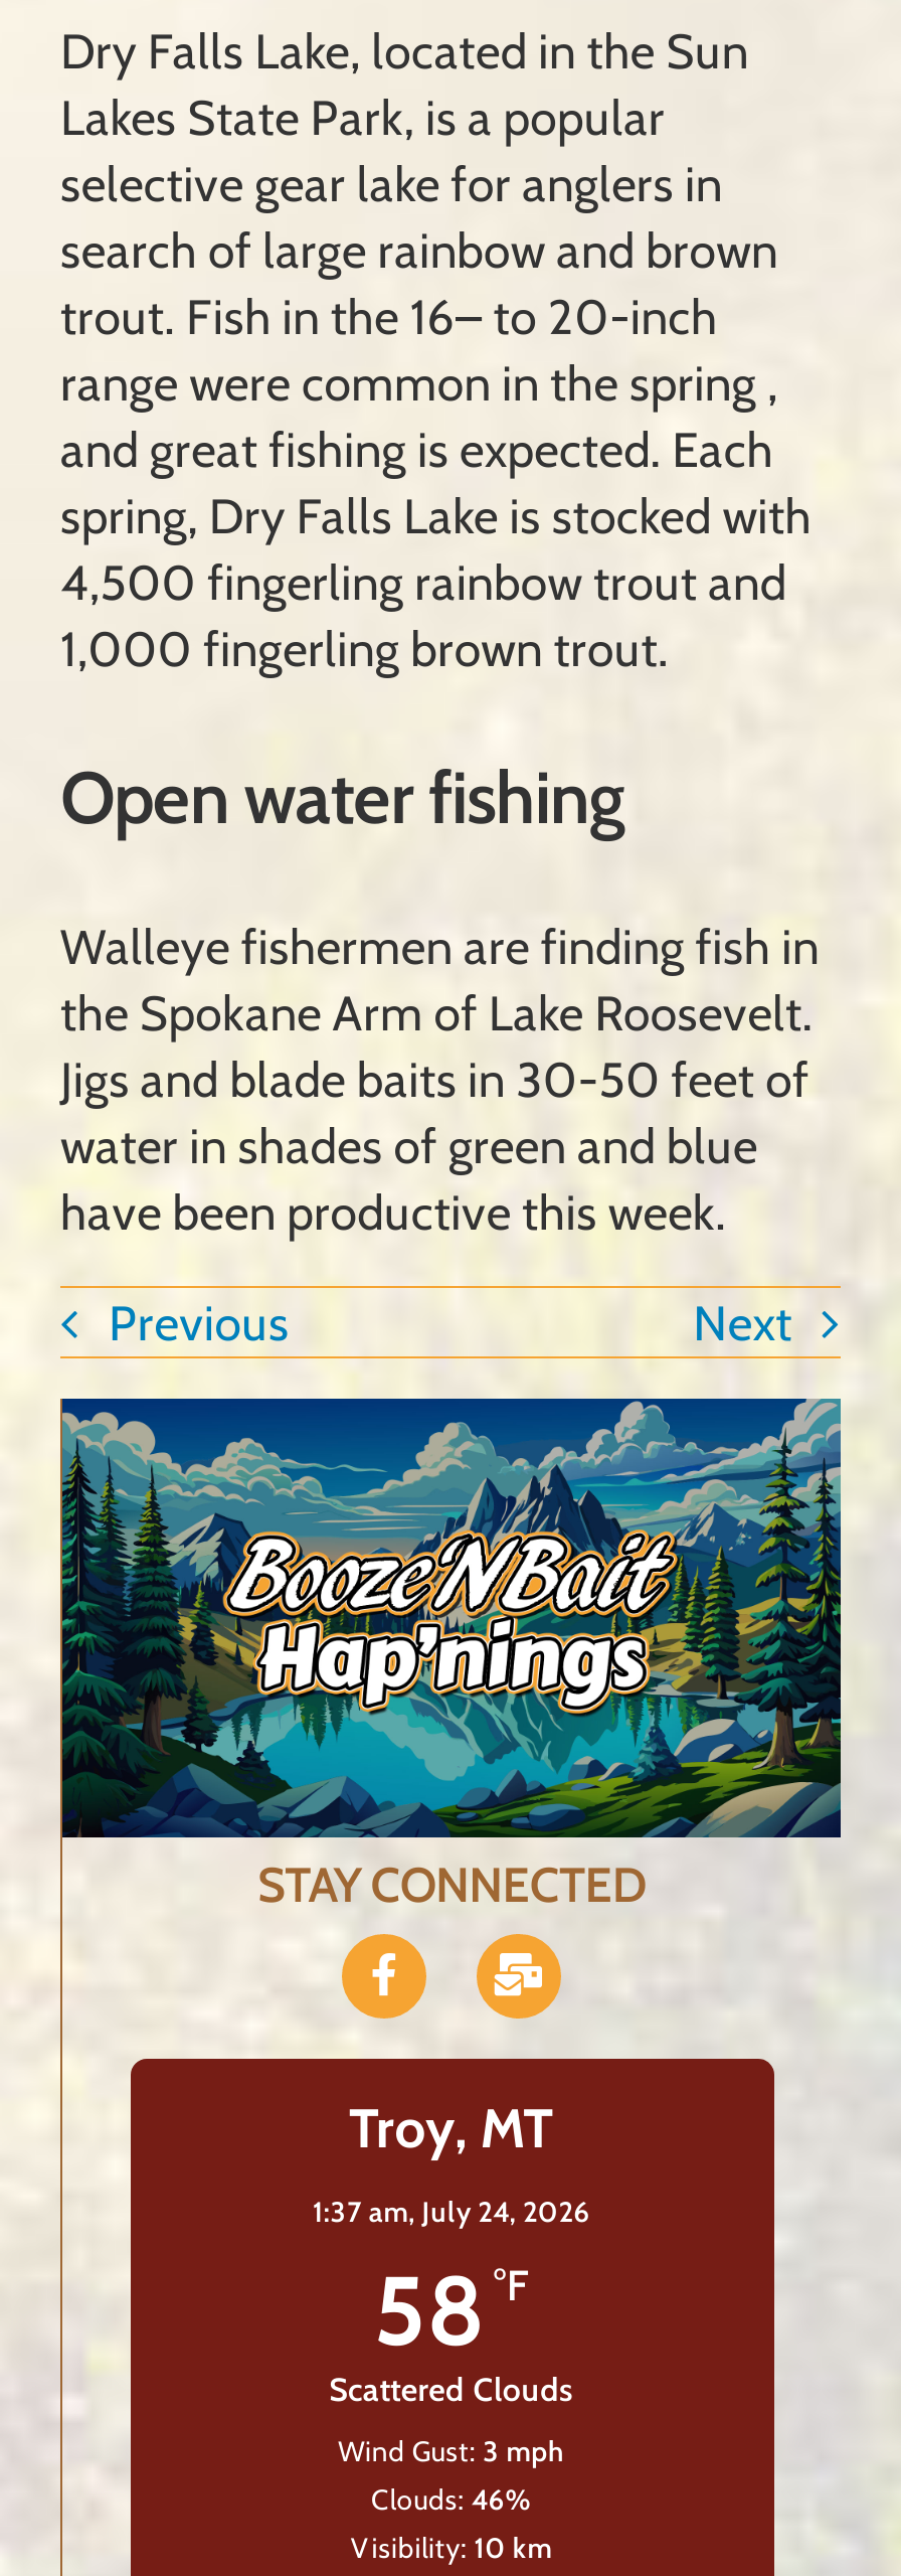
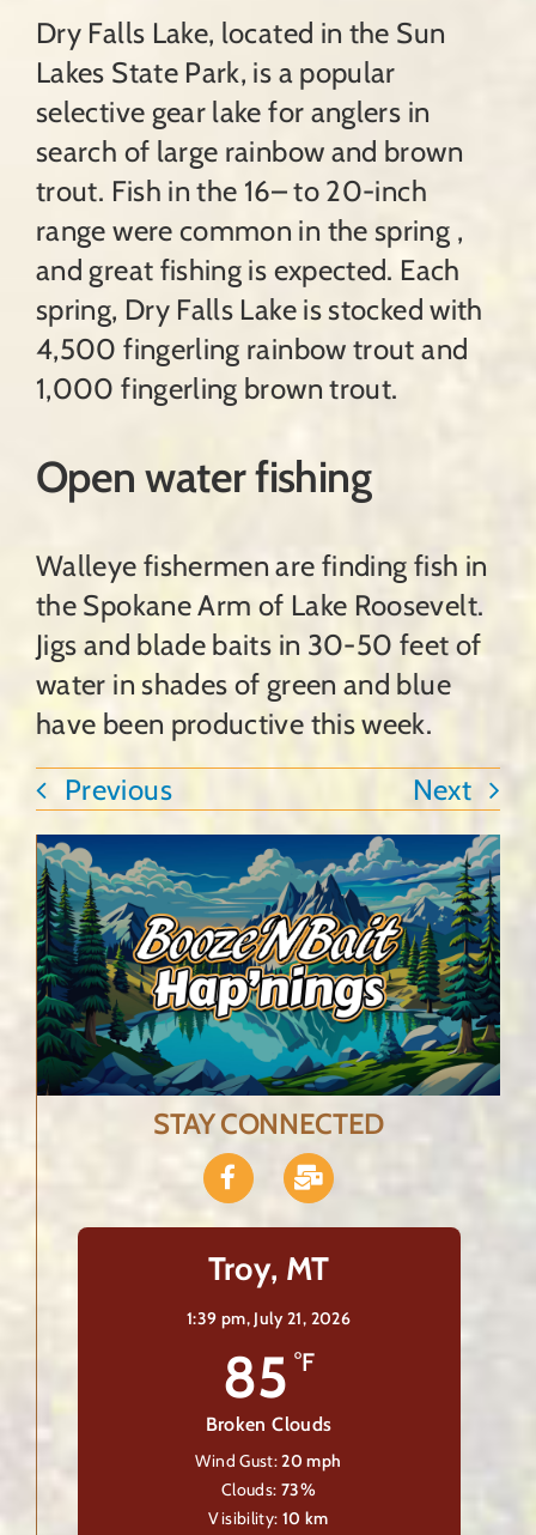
[313,2194,590,2230] 1:37 am, July 24, 2026 -> [187,1308,351,1329] 1:39 pm, July 21, 2026
[374,2253,529,2369] 58 °F -> [222,1343,315,1412] 85 °F
[329,2371,574,2410] Scattered Clouds -> [205,1413,332,1436] Broken Clouds
[338,2434,565,2470] Wind Gust: 3 mph -> [195,1450,342,1472] Wind Gust: 20 mph
[371,2482,532,2518] Clouds: 46% -> [221,1479,316,1501] Clouds: 73%

